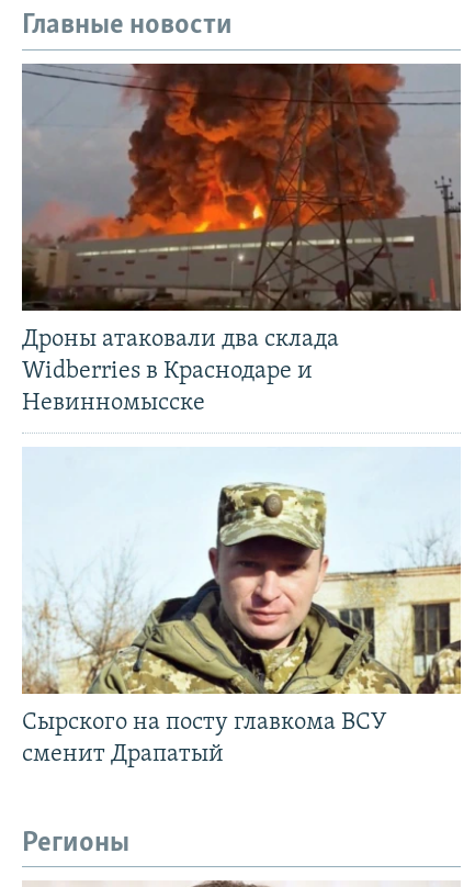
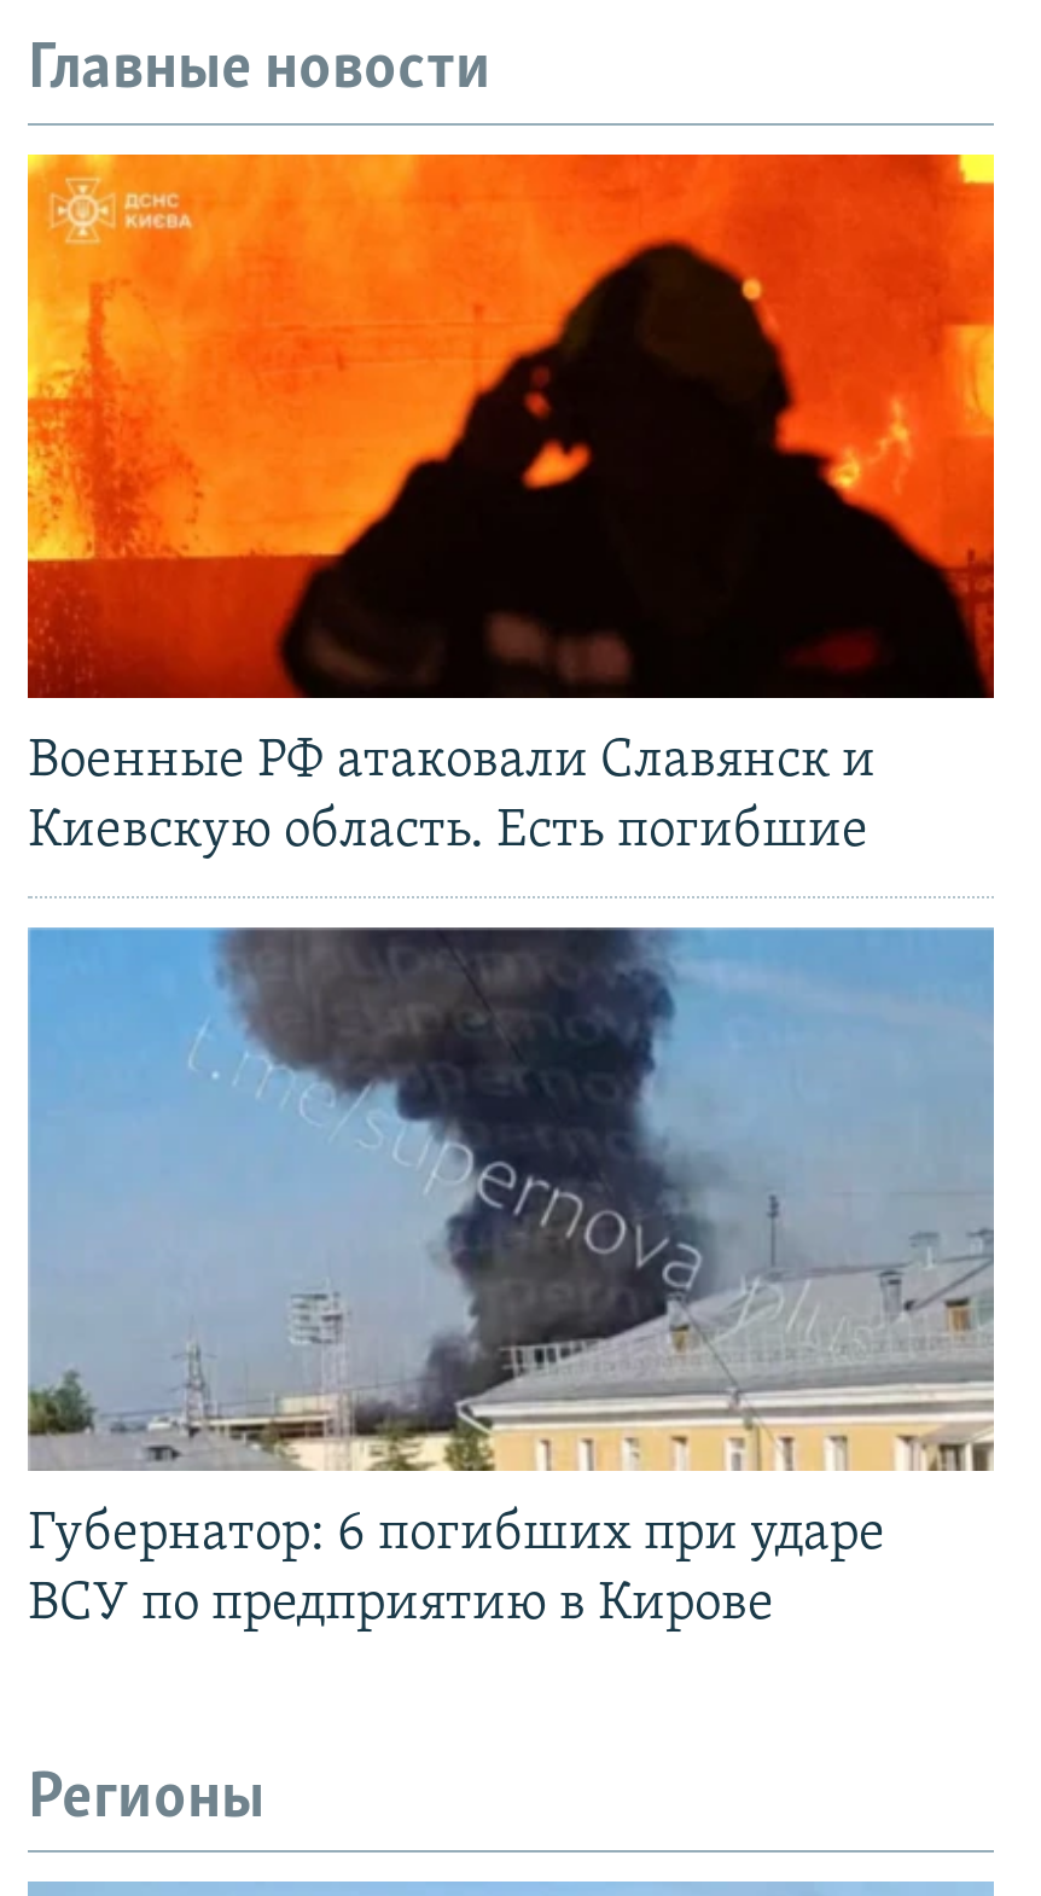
[21,63,462,416] [image] | Дроны атаковали два склада | Widberries в Краснодаре и | Невинномысске -> [25,152,996,860] [image] | Военные РФ атаковали Славянск и | Киевскую область. Есть погибшие
[22,447,461,767] [image] | Сырского на посту главкома ВСУ | сменит Драпатый -> [28,925,994,1632] [image] | Губернатор: 6 погибших при ударе | ВСУ по предприятию в Кирове

